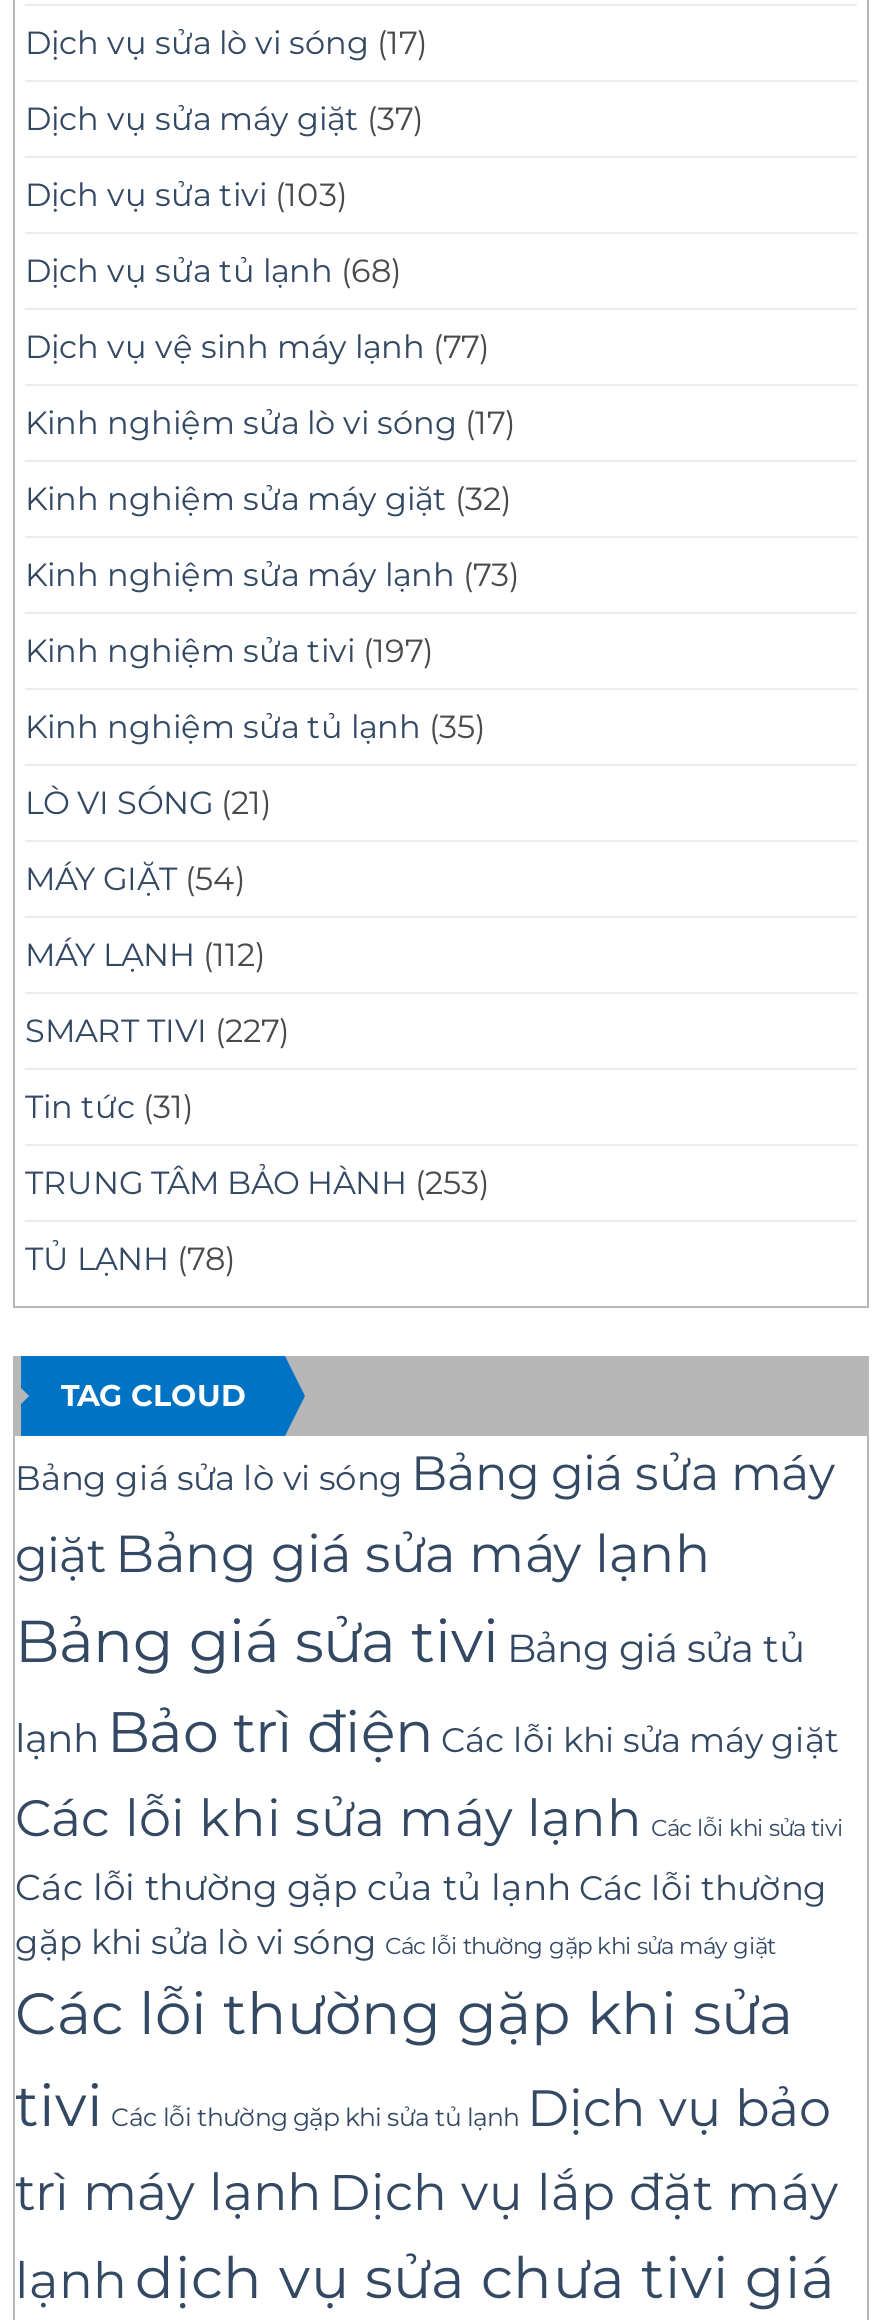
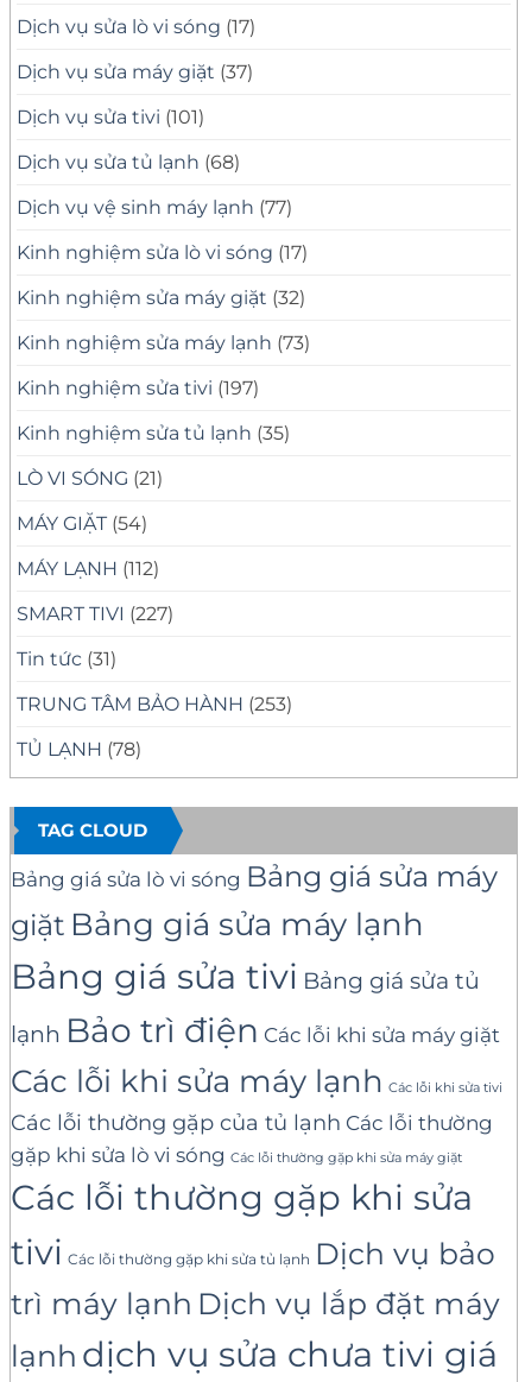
[25,175,347,213] Dịch vụ sửa tivi (103) -> [17,105,204,128] Dịch vụ sửa tivi (101)

